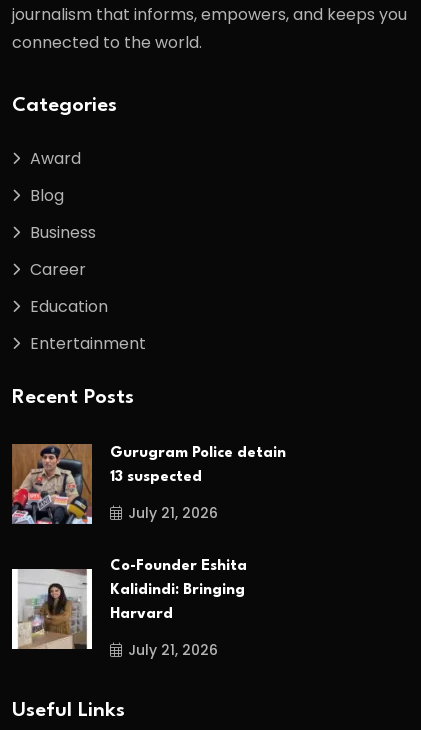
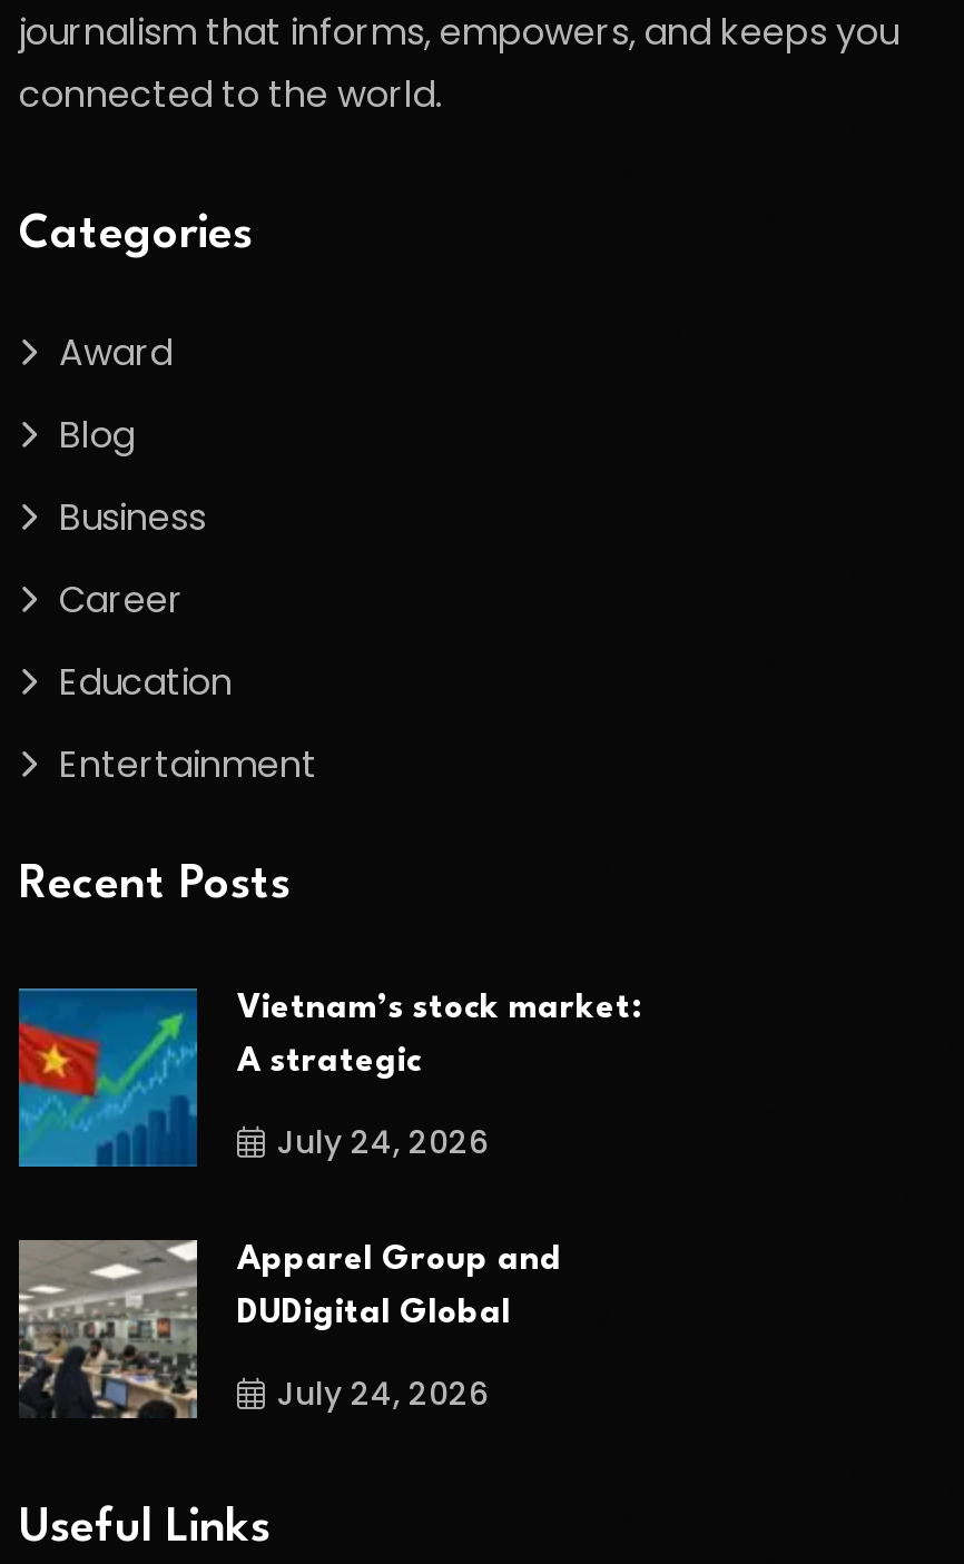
[11,443,286,660] [image] | Gurugram Police detain | 13 suspected | July 21, 2026 | Co-Founder Eshita | Kalidindi: Bringing | Harvard | July 21, 2026 -> [17,986,640,1416] [image] | Vietnam’s stock market: | A strategic | July 24, 2026 | Apparel Group and | DUDigital Global | July 24, 2026
[11,568,93,650] [image] -> [17,1238,199,1420] [image]

